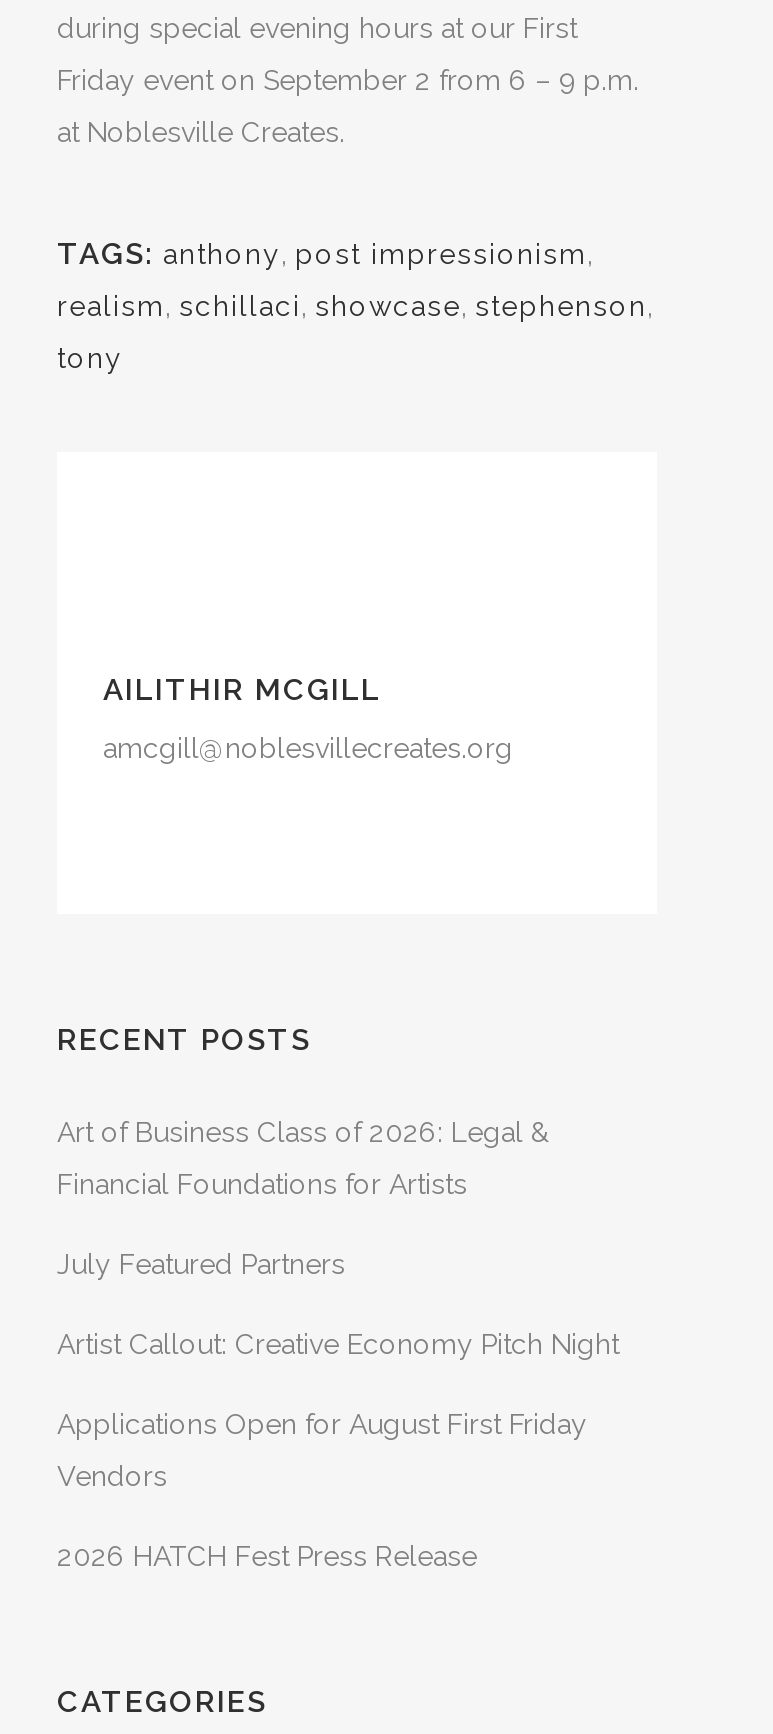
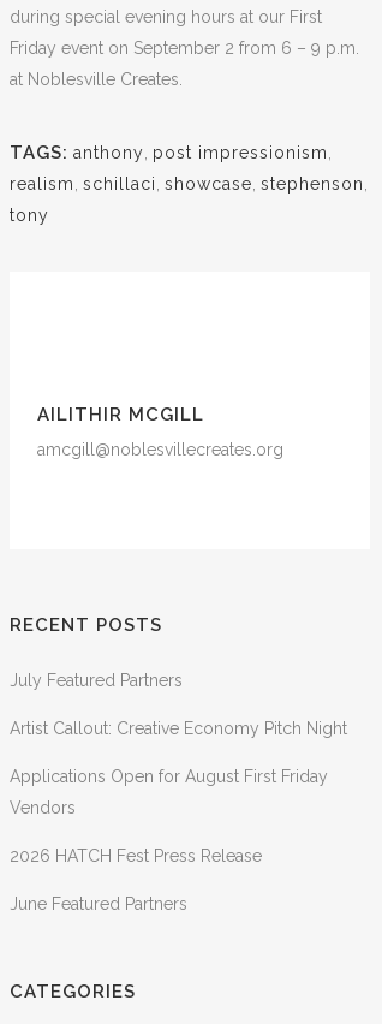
[57,1117,551,1201] Art of Business Class of 2026: Legal & | Financial Foundations for Artists -> none
moved [57,1249,619,1573] -> [10,671,347,866]: July Featured Partners | Artist Callout: Creative Economy Pitch Night | Applications Open for August First Friday | Vendors | 2026 HATCH Fest Press Release
none -> [10,895,187,914] June Featured Partners

